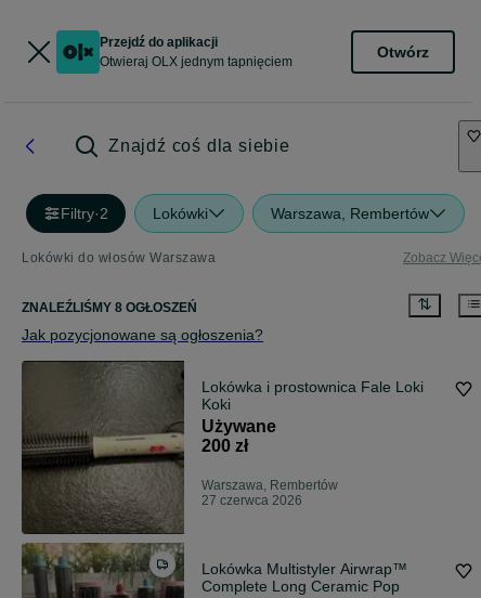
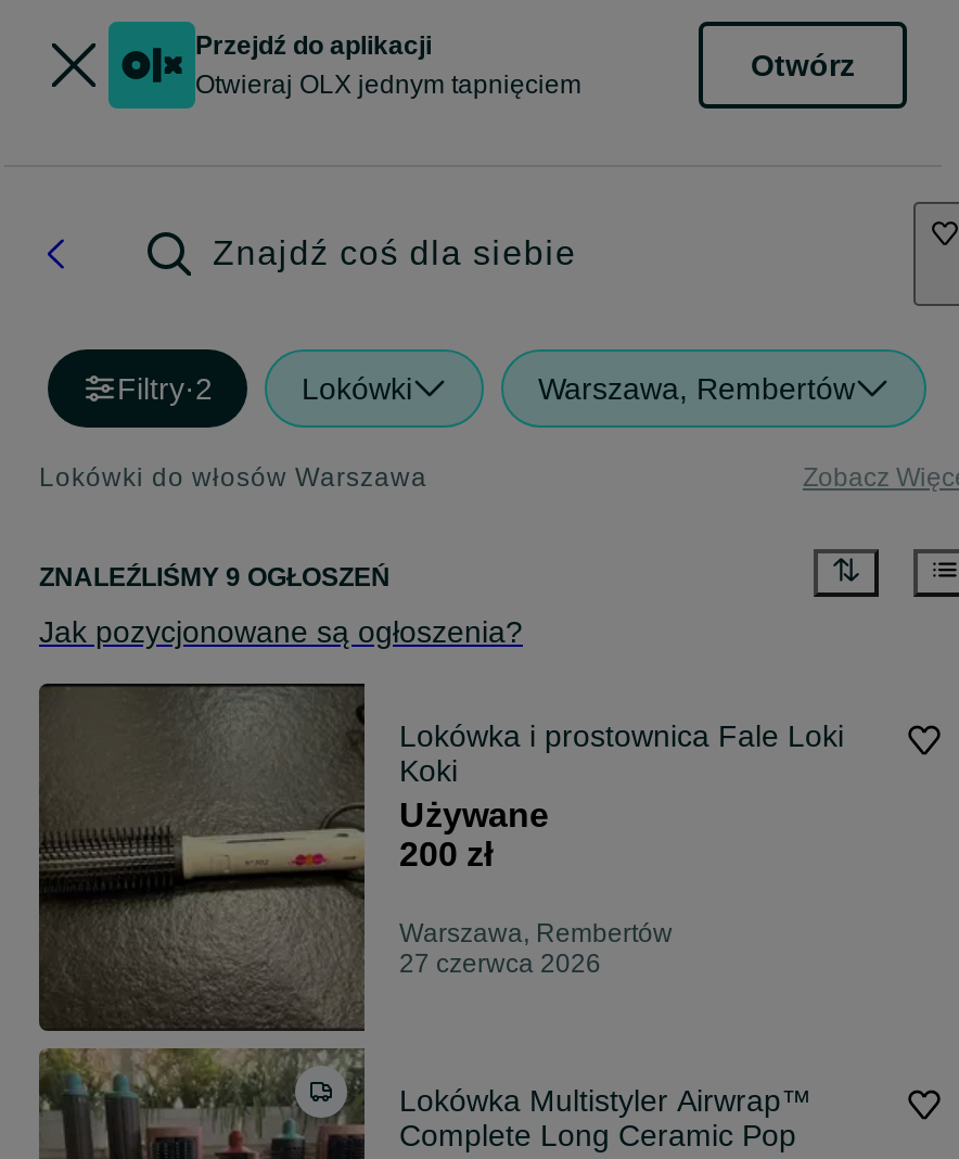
[22,300,197,316] ZNALEŹLIŚMY 8 OGŁOSZEŃ -> [39,563,391,593] ZNALEŹLIŚMY 9 OGŁOSZEŃ

